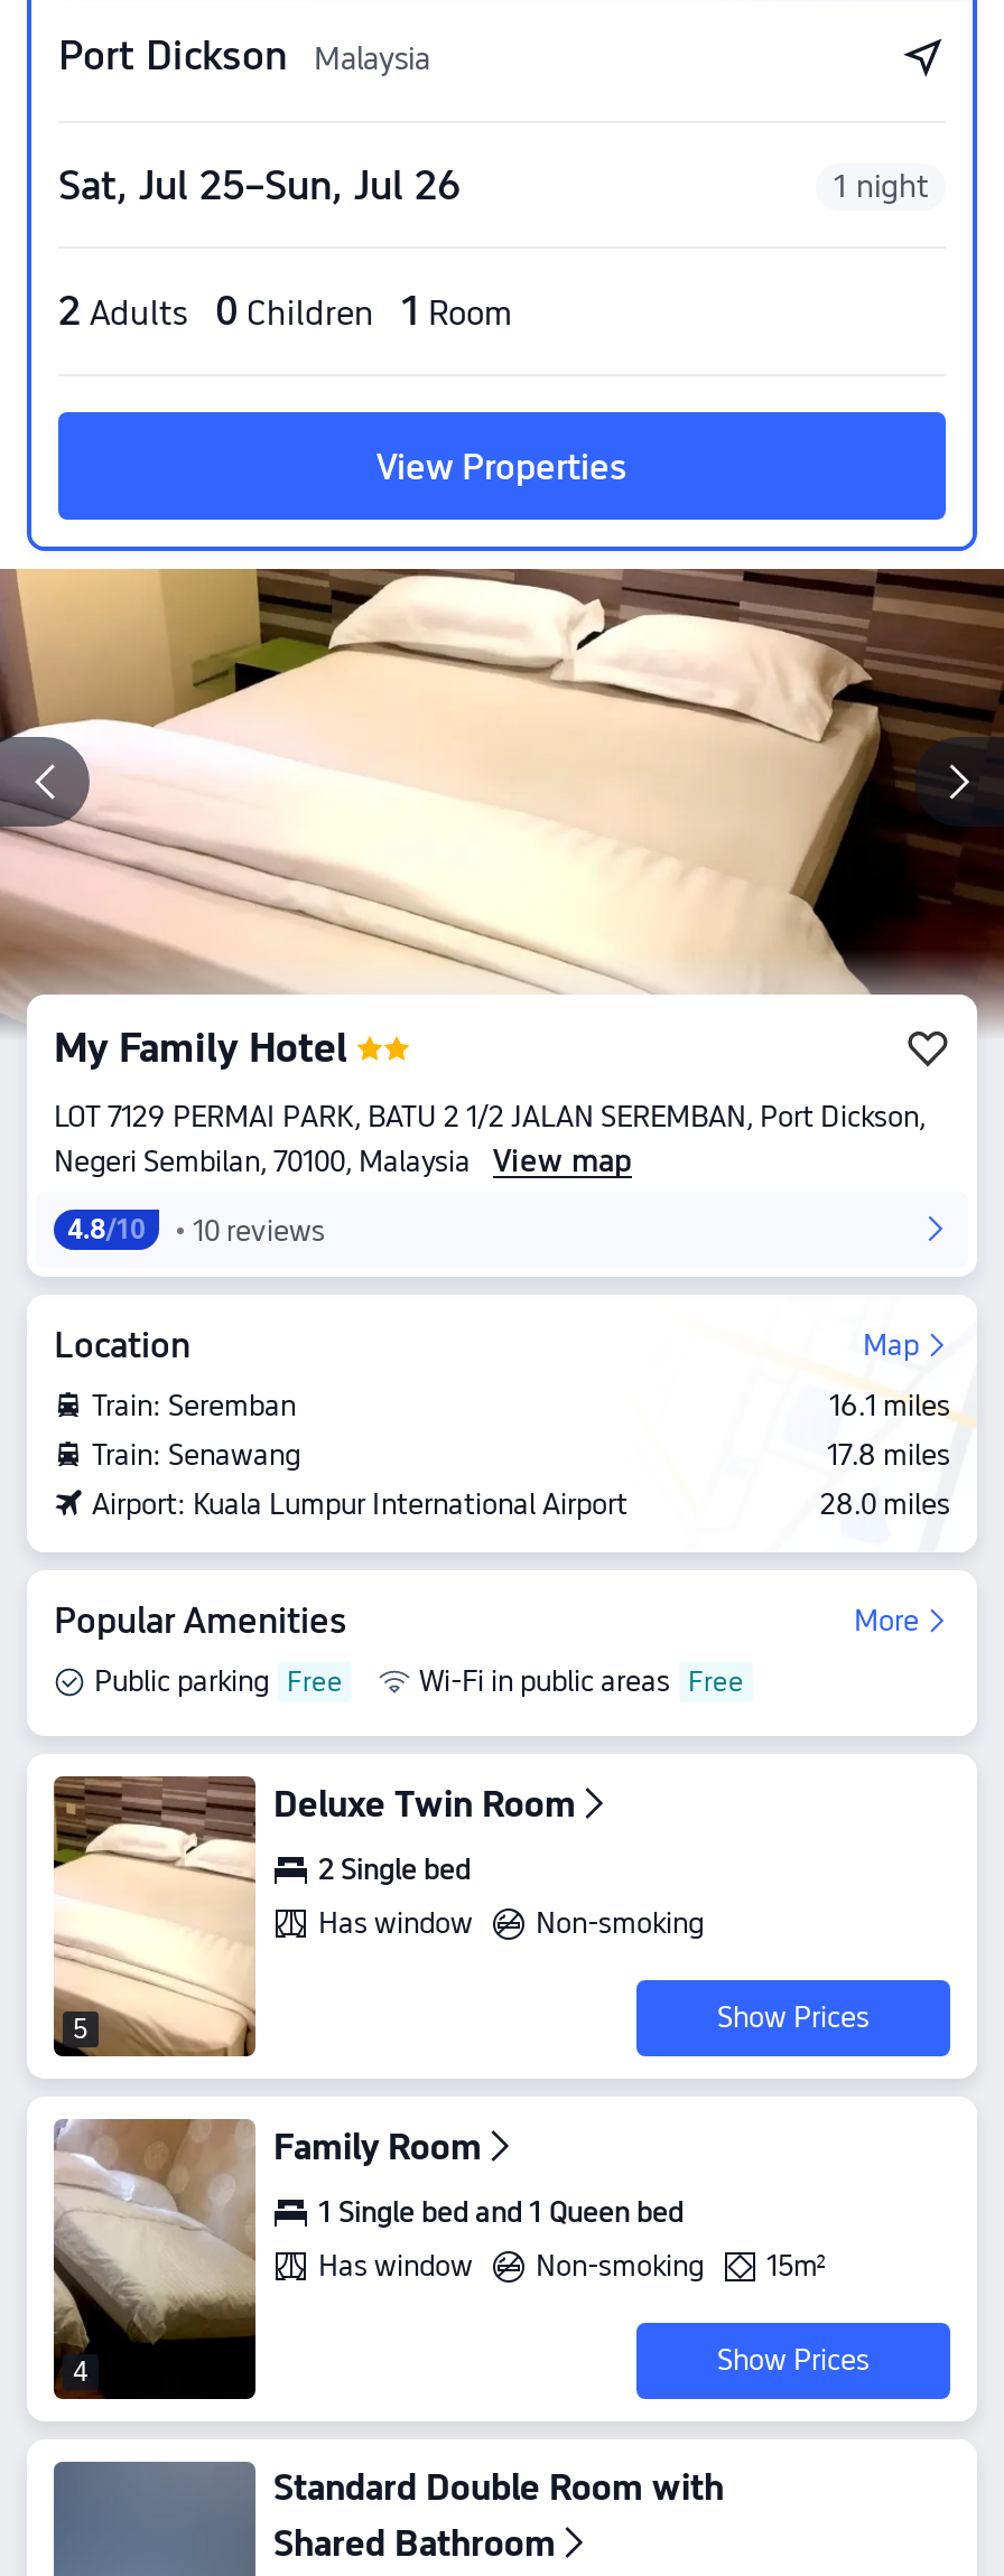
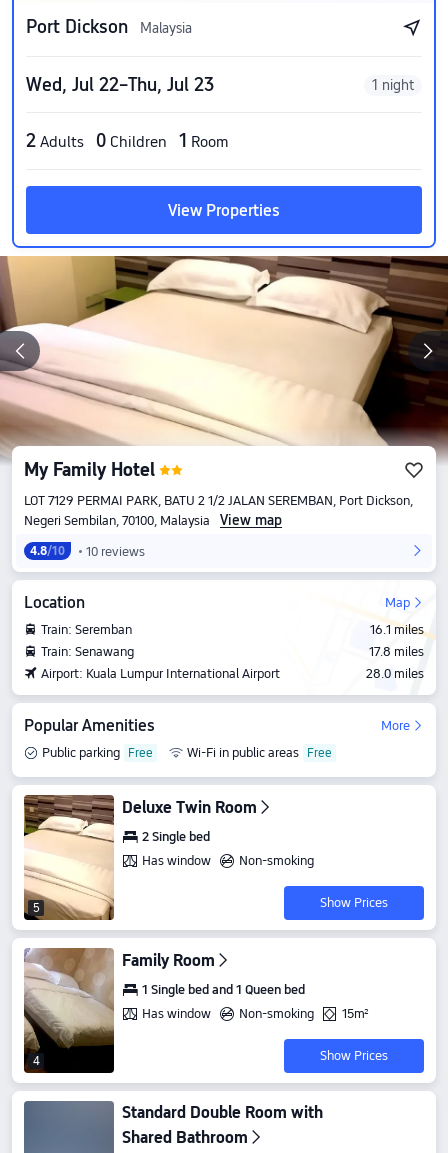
[58,161,462,208] Sat, Jul 25–Sun, Jul 26 -> [26,74,214,95] Wed, Jul 22–Thu, Jul 23

